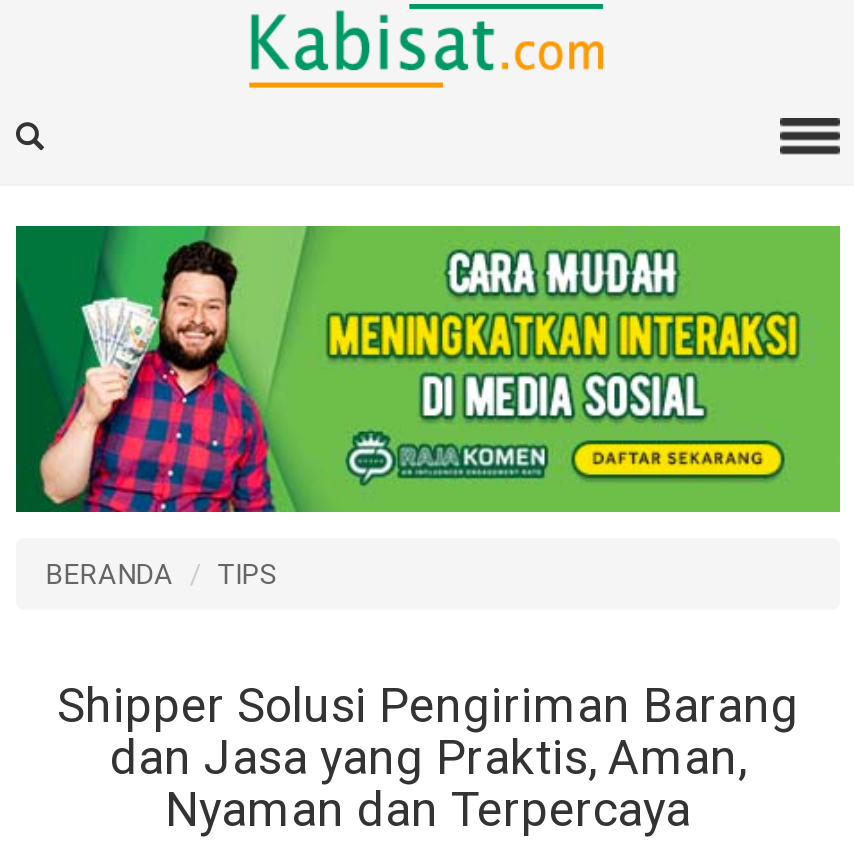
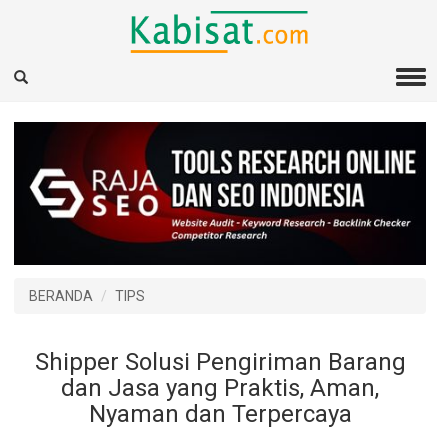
[14,224,842,514] [image] -> [13,121,427,266] [image]

